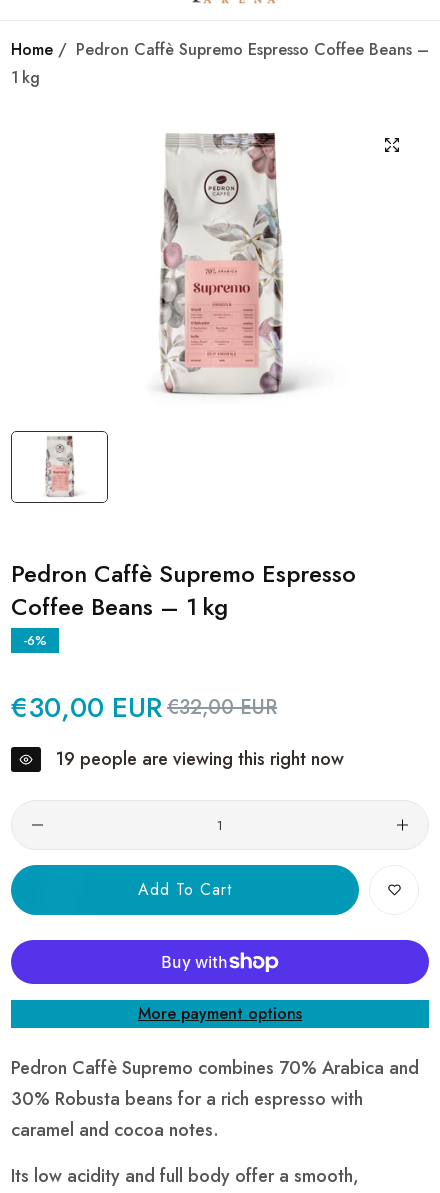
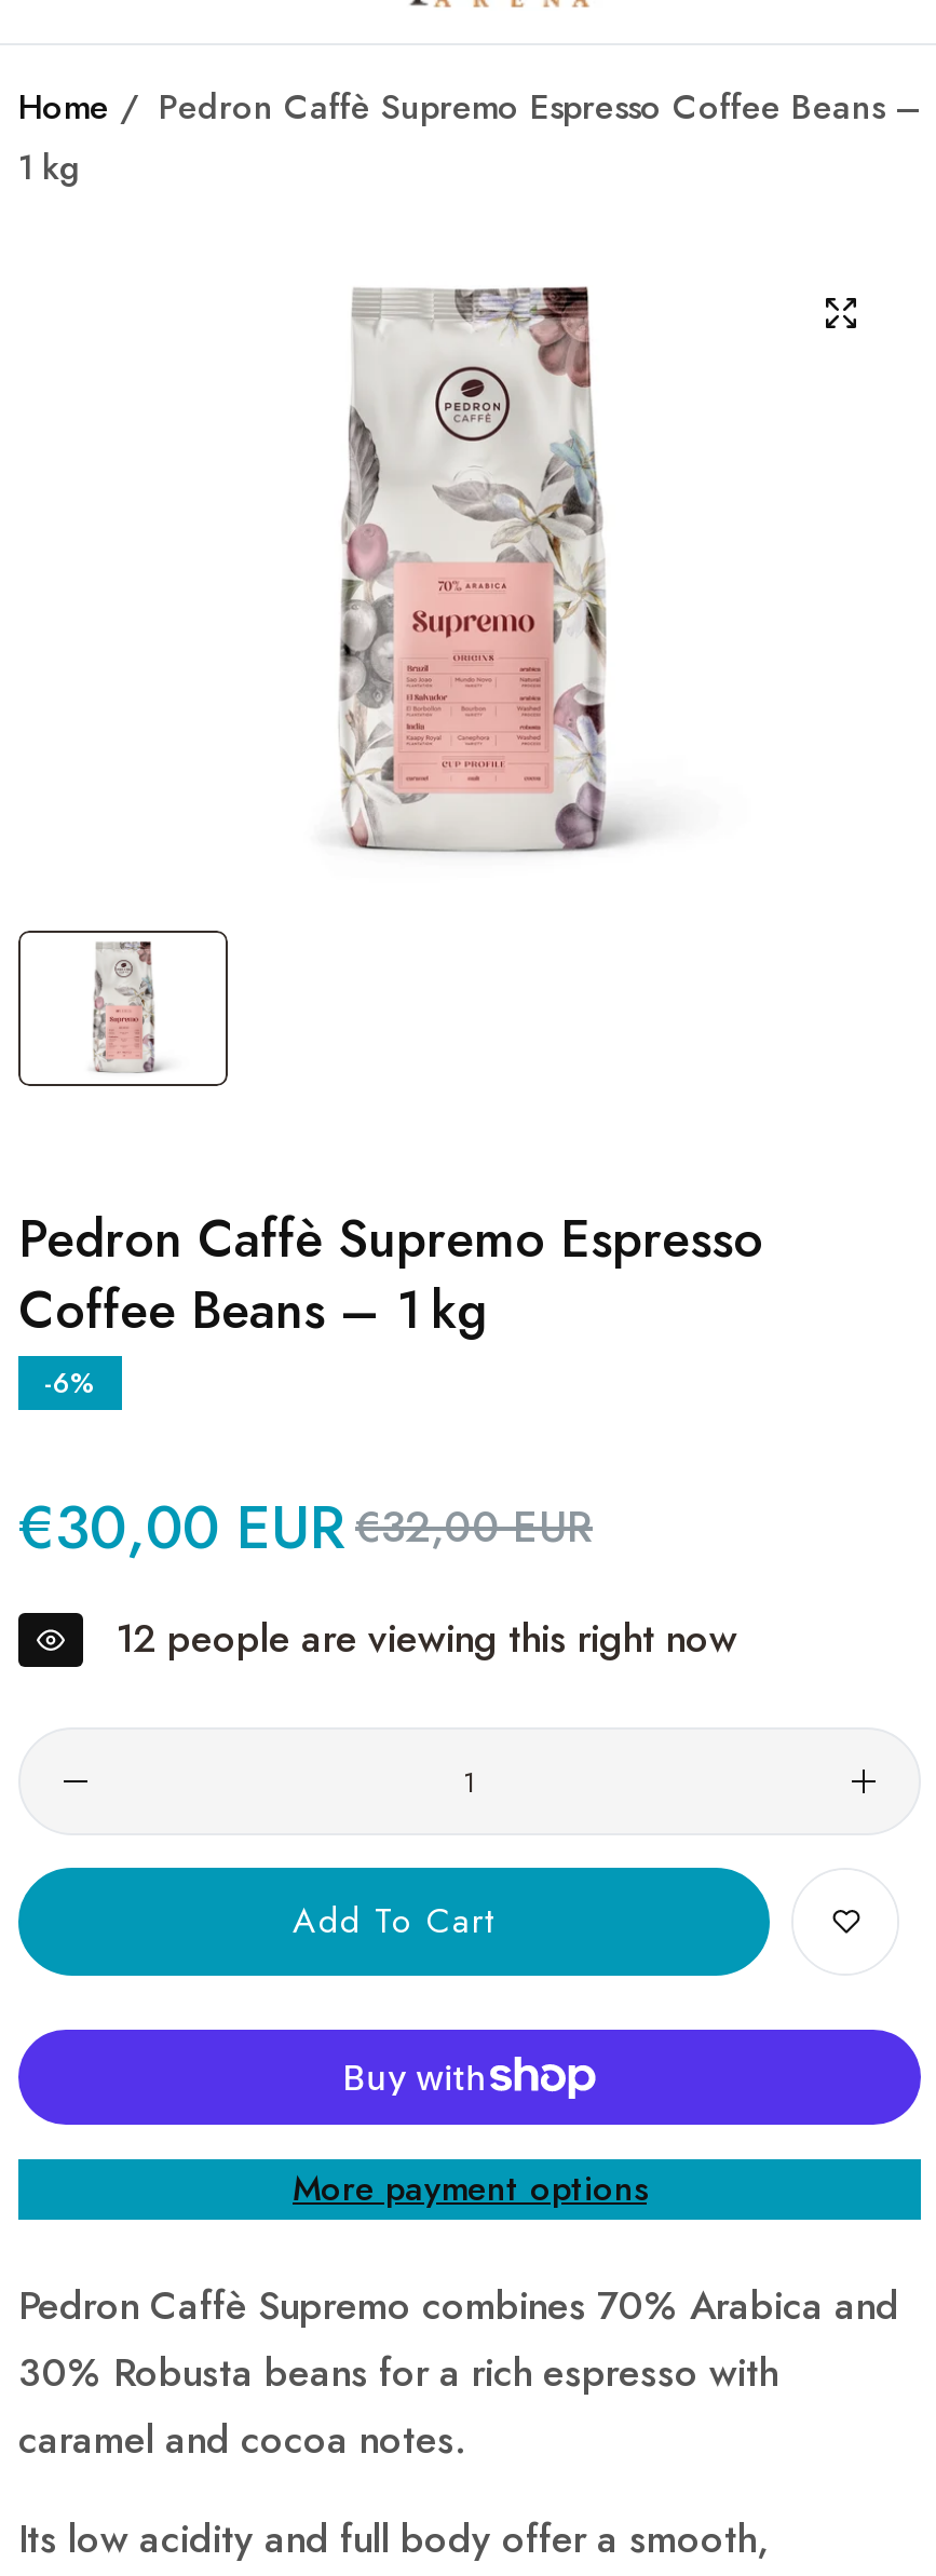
[56,746,344,772] 19 people are viewing this right now -> [116,1612,737,1668] 12 people are viewing this right now

